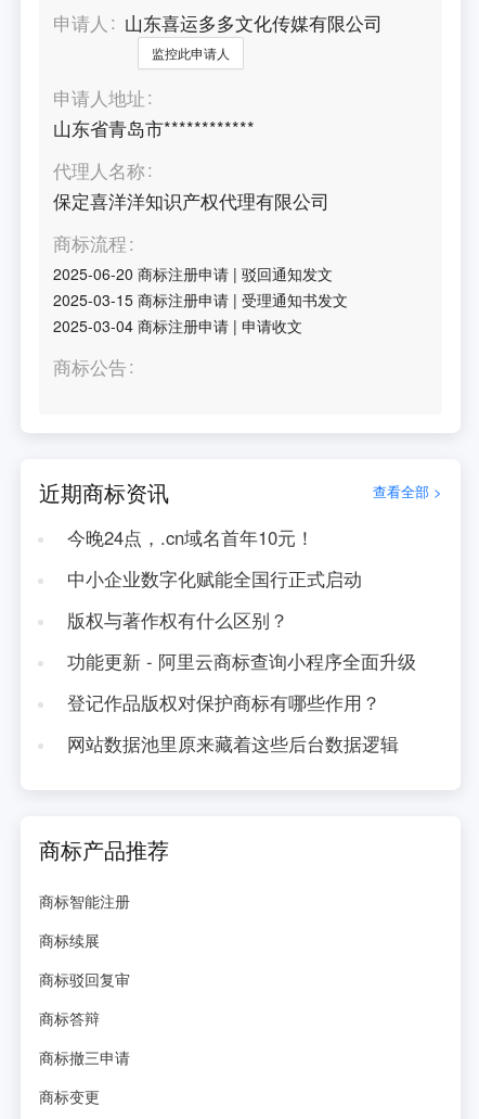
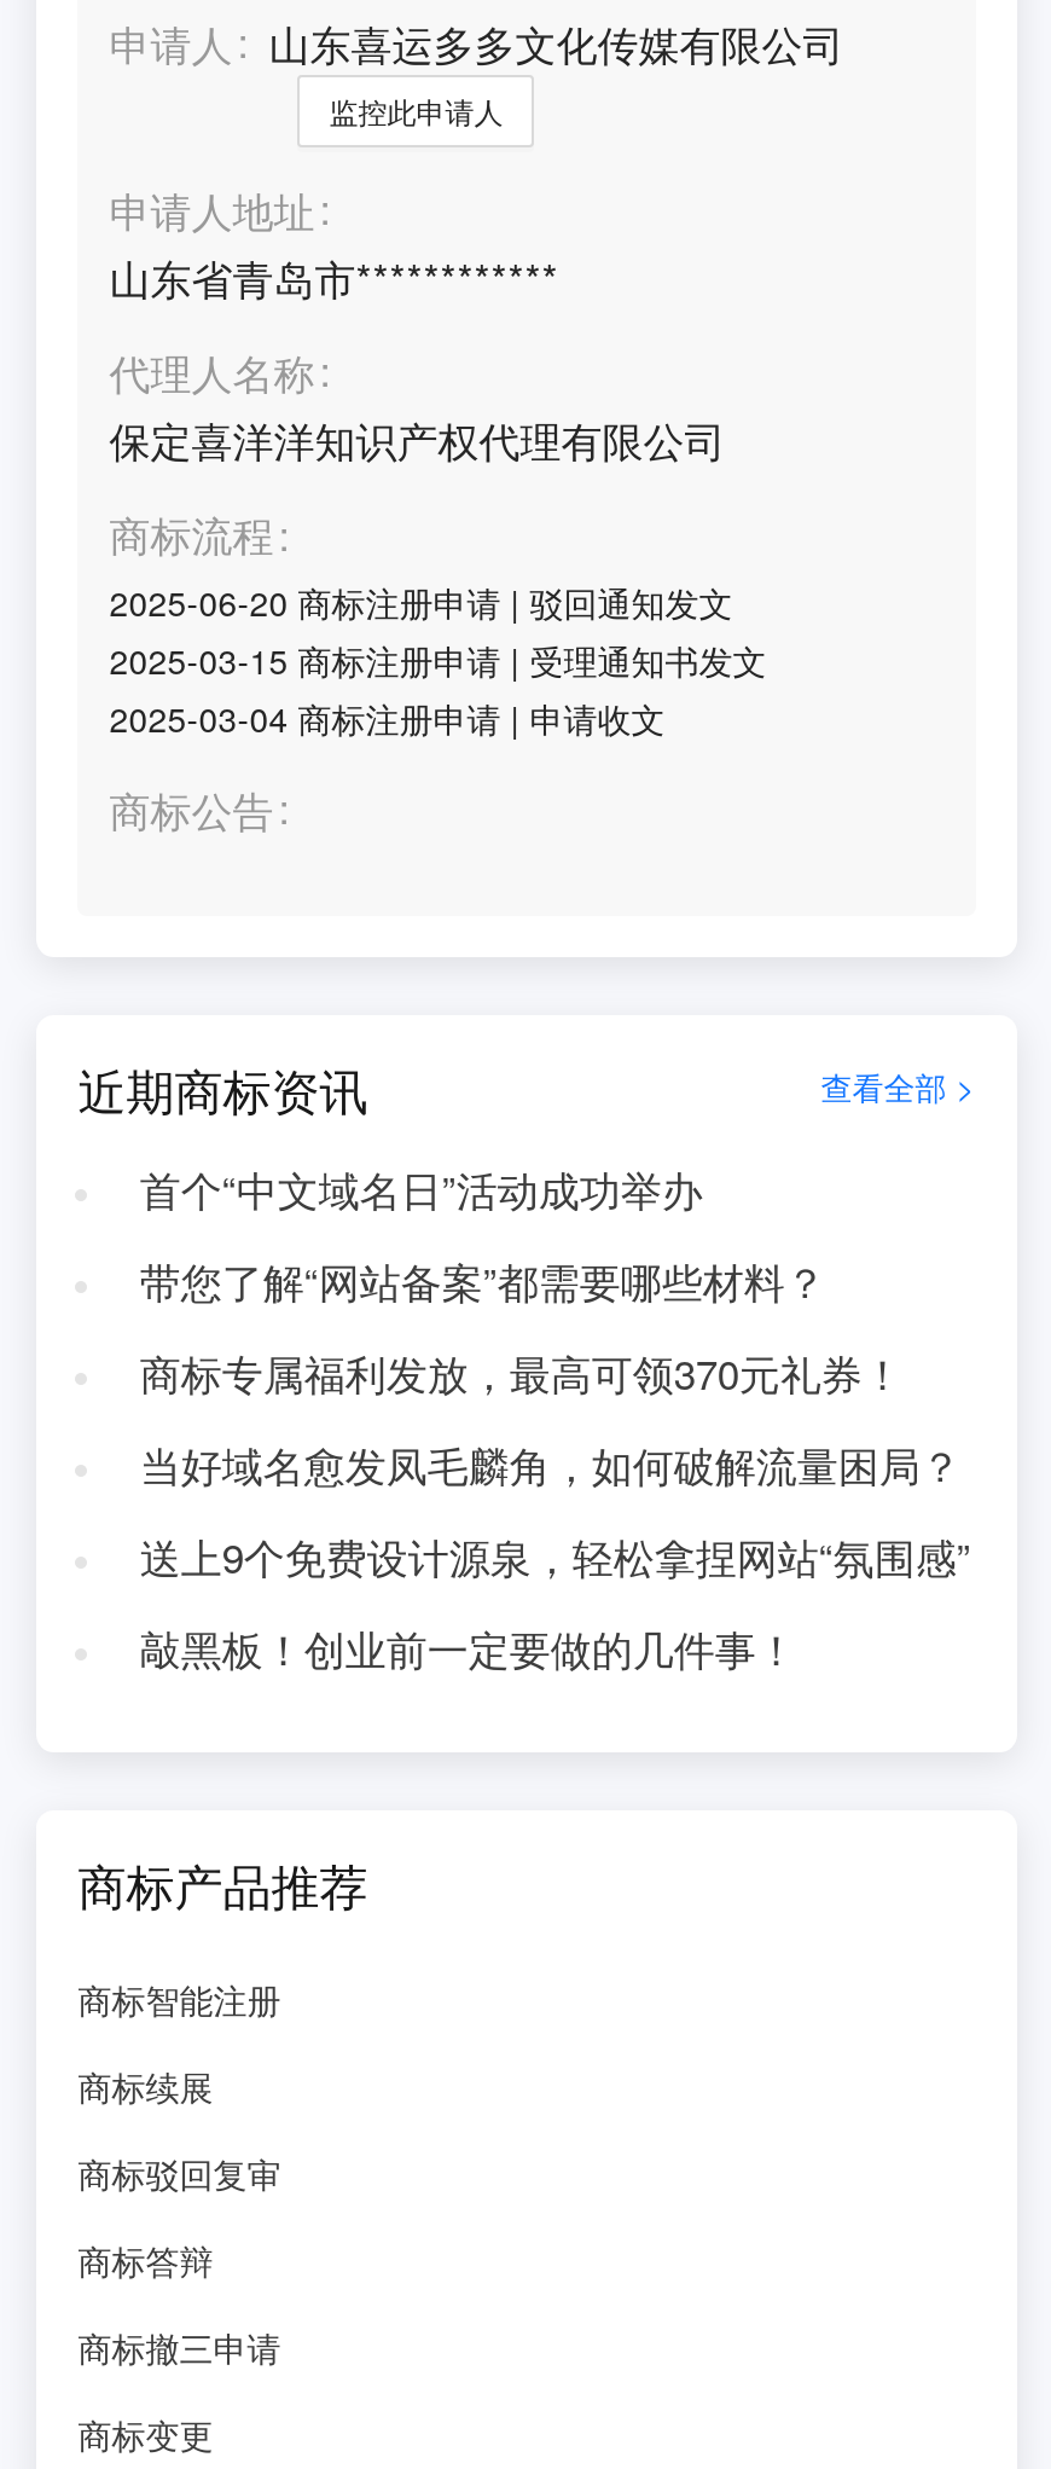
[67,524,314,550] 今晚24点，.cn域名首年10元！ -> [140,1160,703,1218] 首个“中文域名日”活动成功举办
[67,565,362,592] 中小企业数字化赋能全国行正式启动 -> [140,1252,826,1310] 带您了解“网站备案”都需要哪些材料？
[67,607,288,633] 版权与著作权有什么区别？ -> [140,1344,903,1402] 商标专属福利发放，最高可领370元礼券！
[67,648,416,674] 功能更新 - 阿里云商标查询小程序全面升级 -> [140,1436,961,1494] 当好域名愈发凤毛麟角，如何破解流量困局？
[67,689,380,715] 登记作品版权对保护商标有哪些作用？ -> [140,1527,971,1585] 送上9个免费设计源泉，轻松拿捏网站“氛围感”
[67,730,399,756] 网站数据池里原来藏着这些后台数据逻辑 -> [140,1619,797,1677] 敲黑板！创业前一定要做的几件事！

